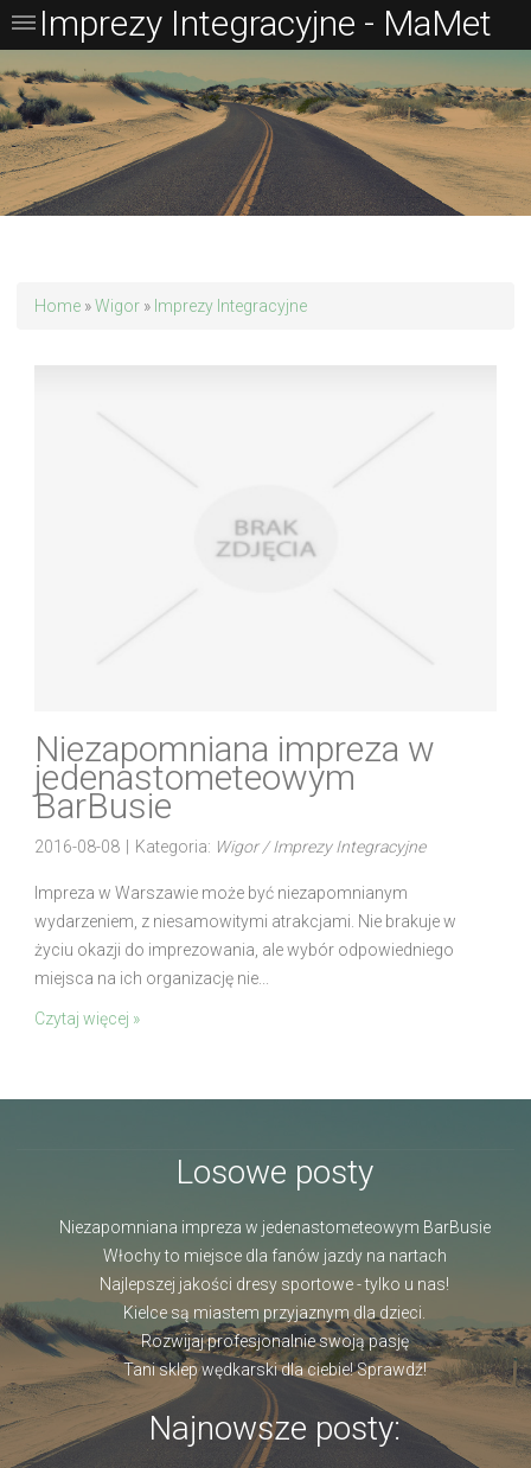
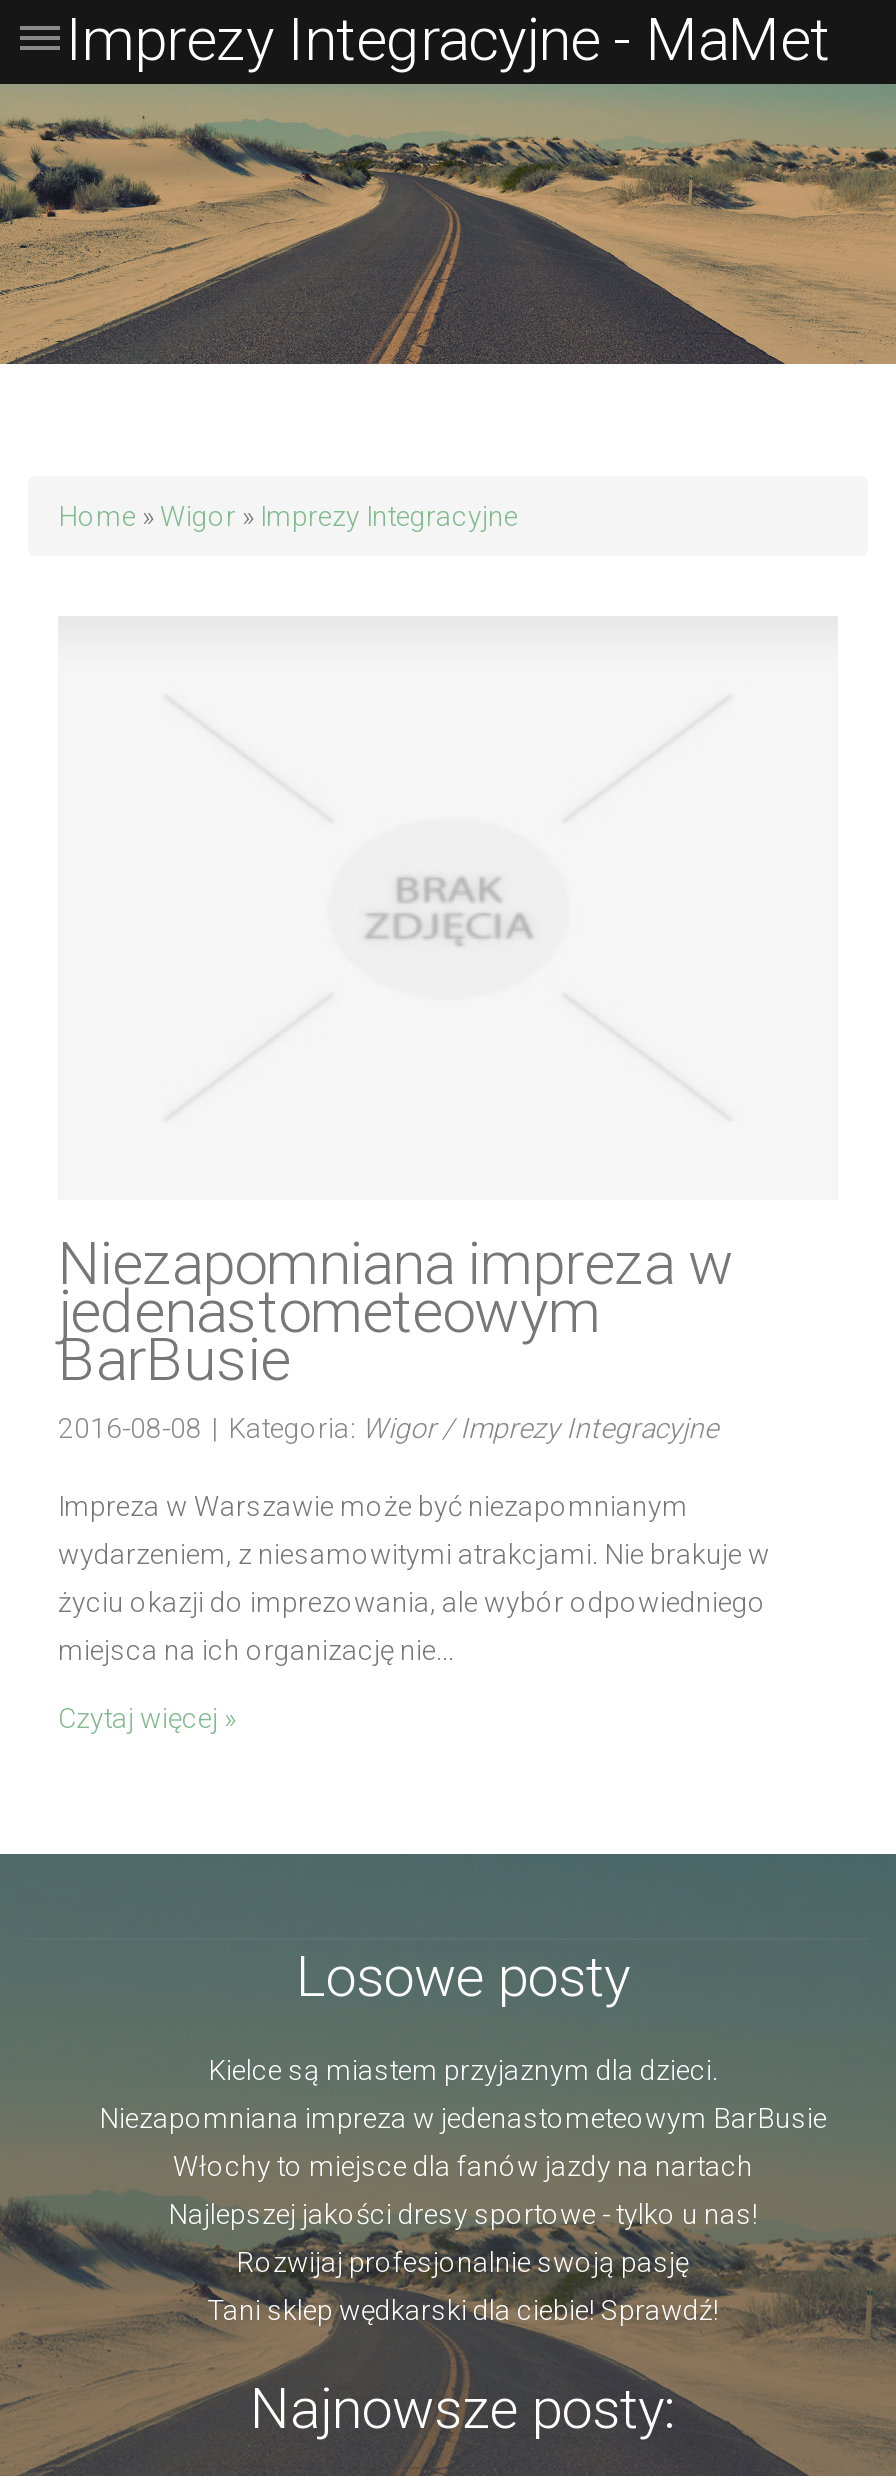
moved [59,1218,490,1294] -> [99,2102,827,2230]: Niezapomniana impreza w jedenastometeowym BarBusie | Włochy to miejsce dla fanów jazdy na nartach | Najlepszej jakości dresy sportowe - tylko u nas!
moved [123,1303,426,1322] -> [208,2054,718,2086]: Kielce są miastem przyjaznym dla dzieci.

